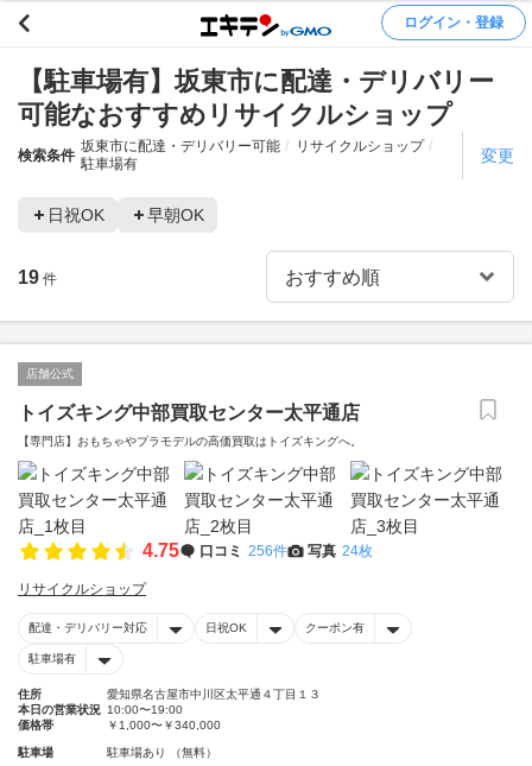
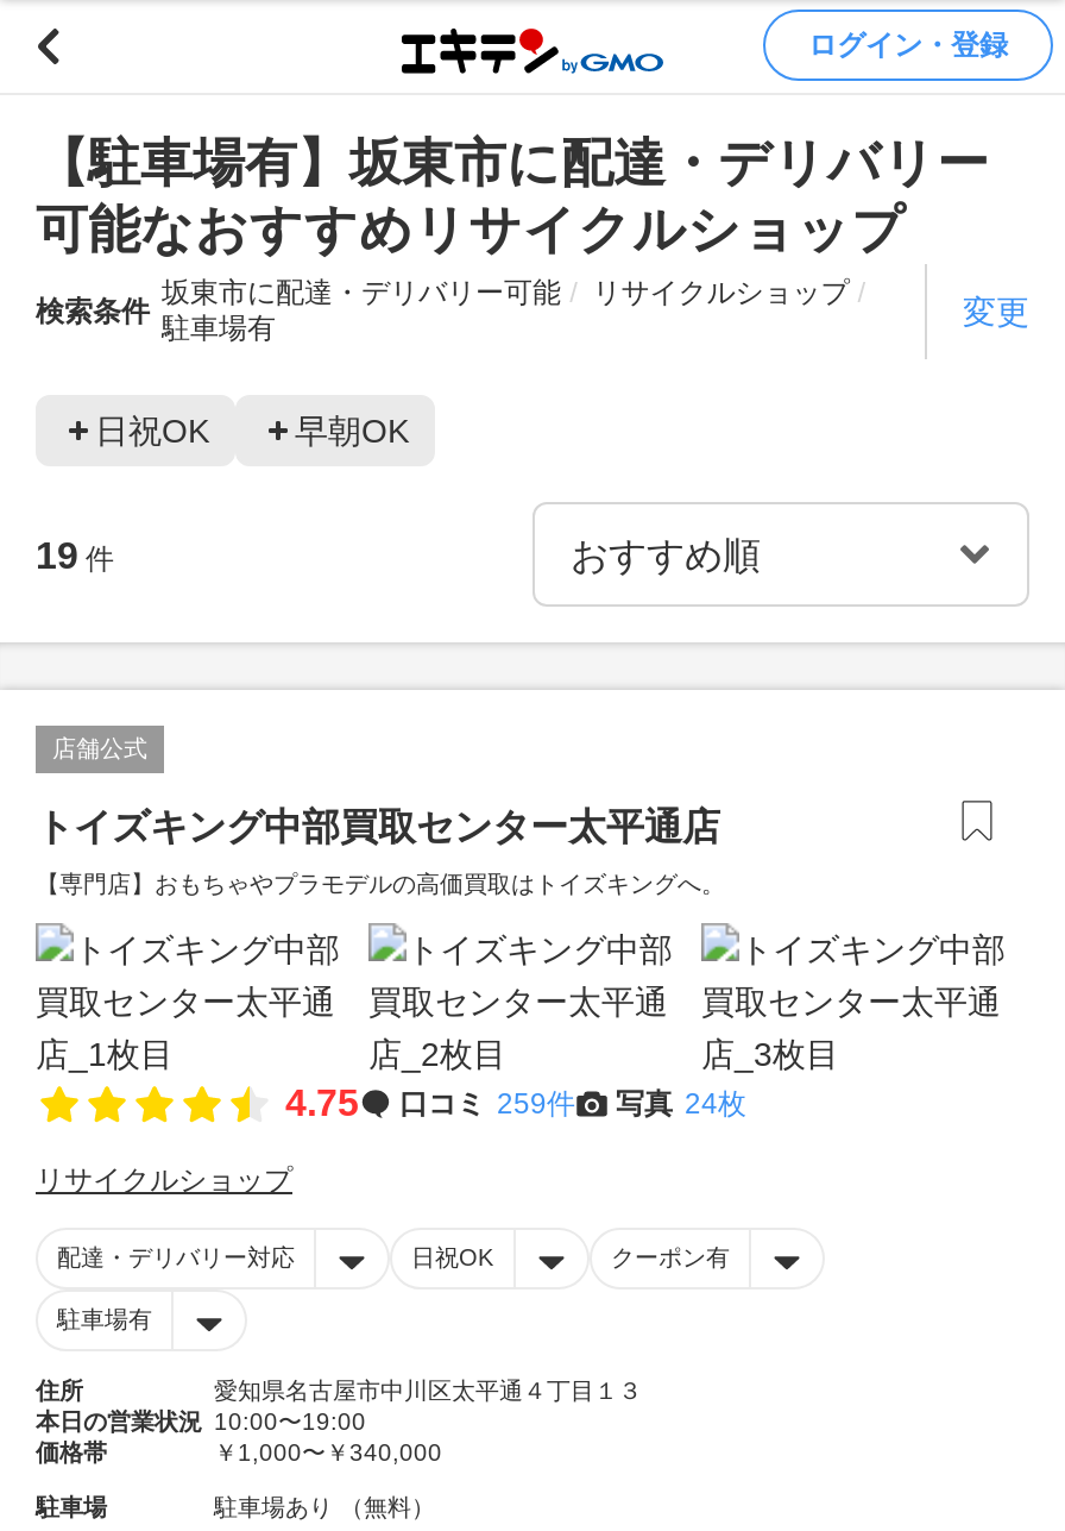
[142,540,373,561] 4.75 口コミ 256件 写真 24枚 -> [285,1083,746,1123] 4.75 口コミ 259件 写真 24枚

